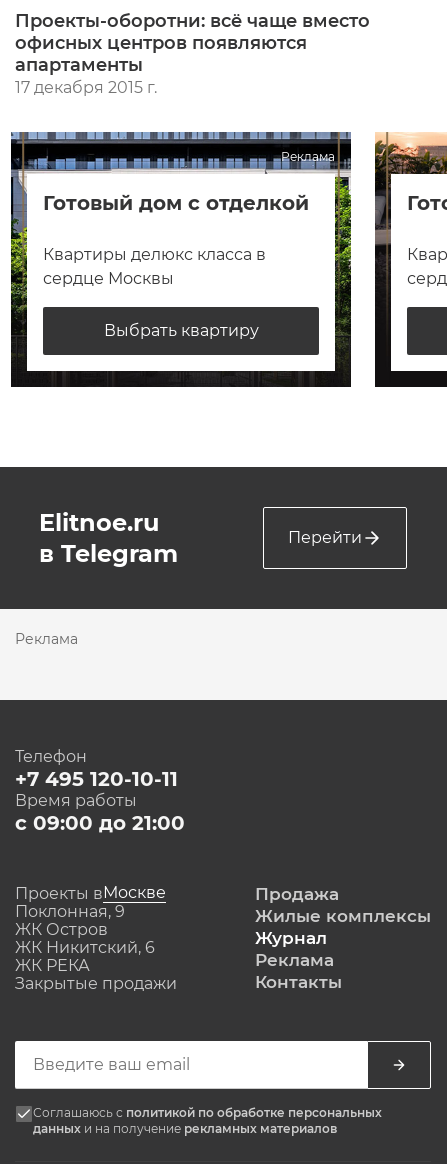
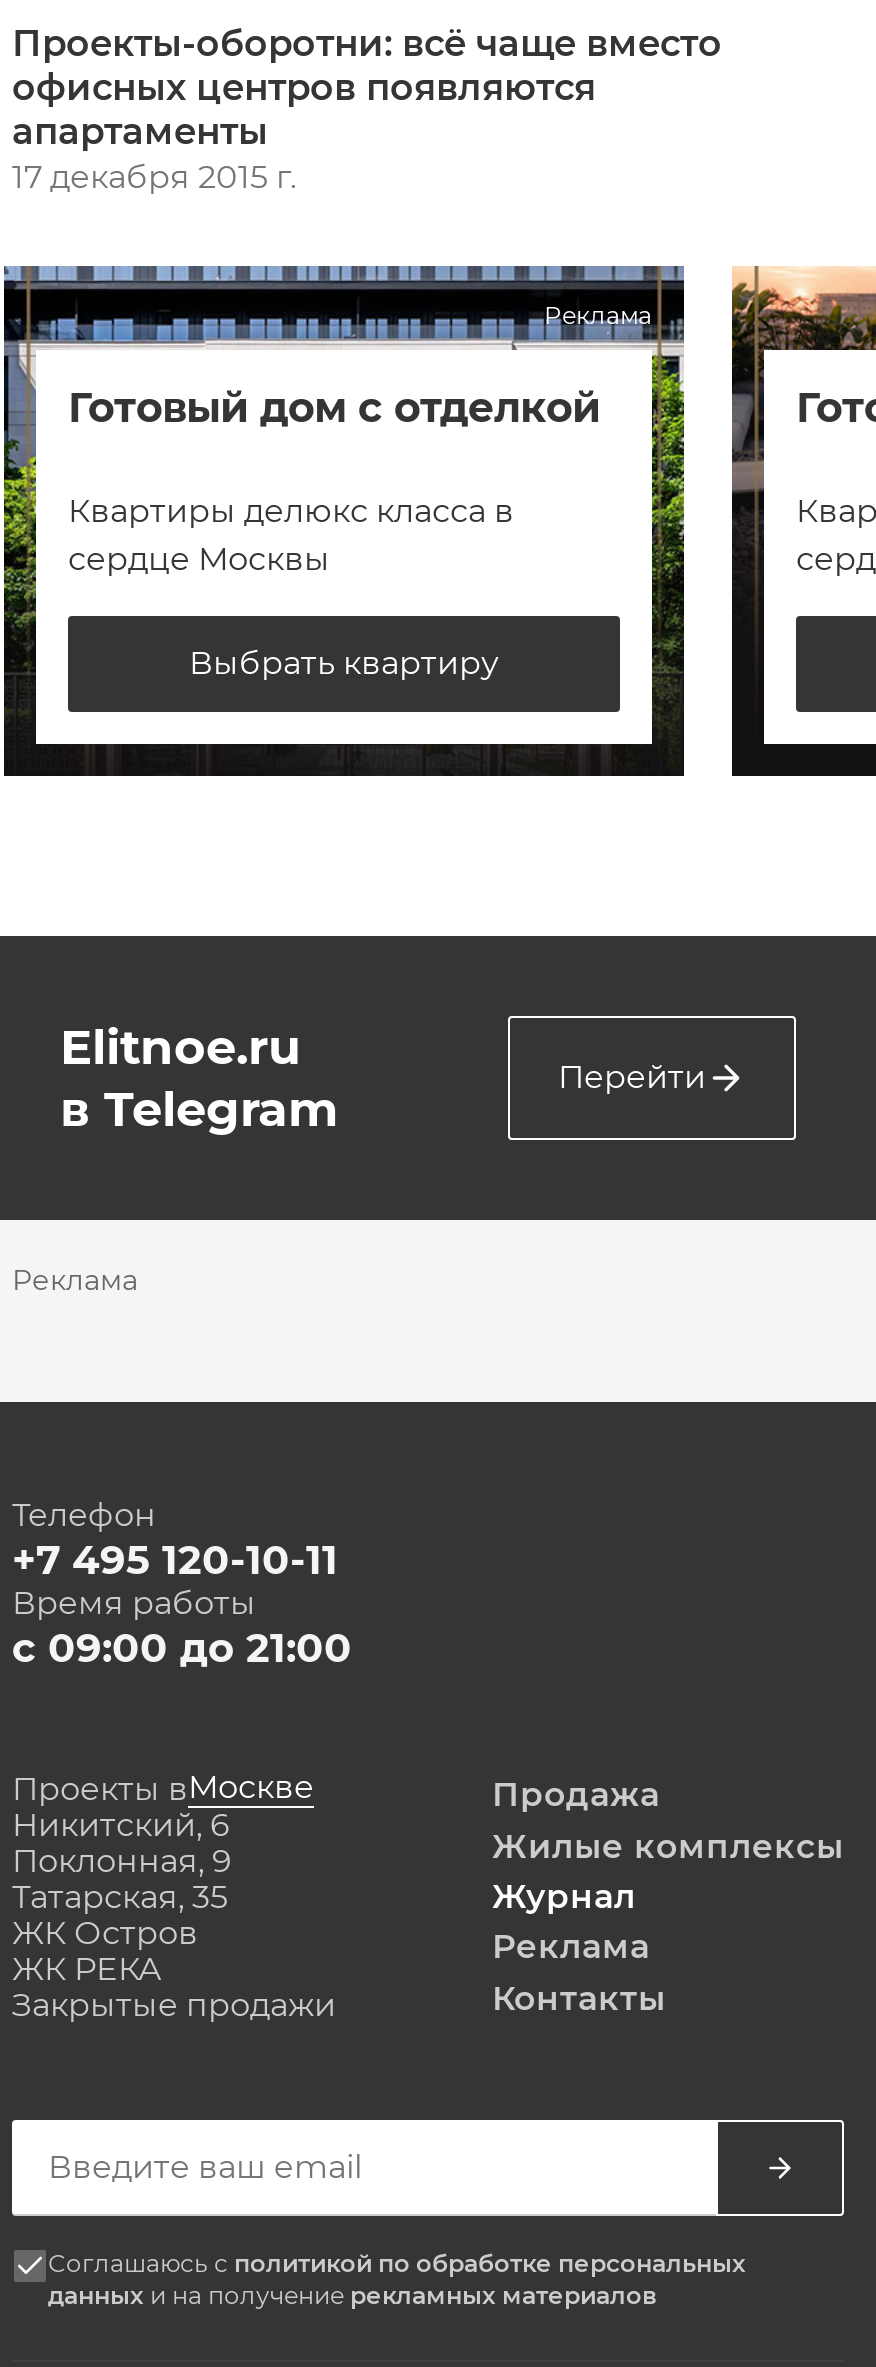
none -> [12,1806,230,1844] Никитский, 6
moved [15,920,108,939] -> [12,1914,198,1952]: ЖК Остров
[15,938,155,957] ЖК Никитский, 6 -> none
none -> [12,1878,228,1916] Татарская, 35

